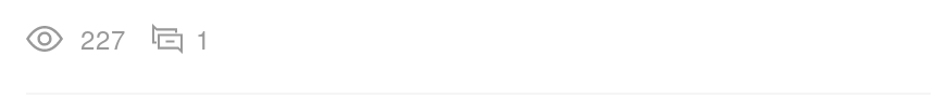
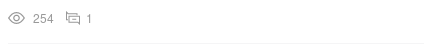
[80,18,211,55] 227 1 -> [33,8,93,25] 254 1

